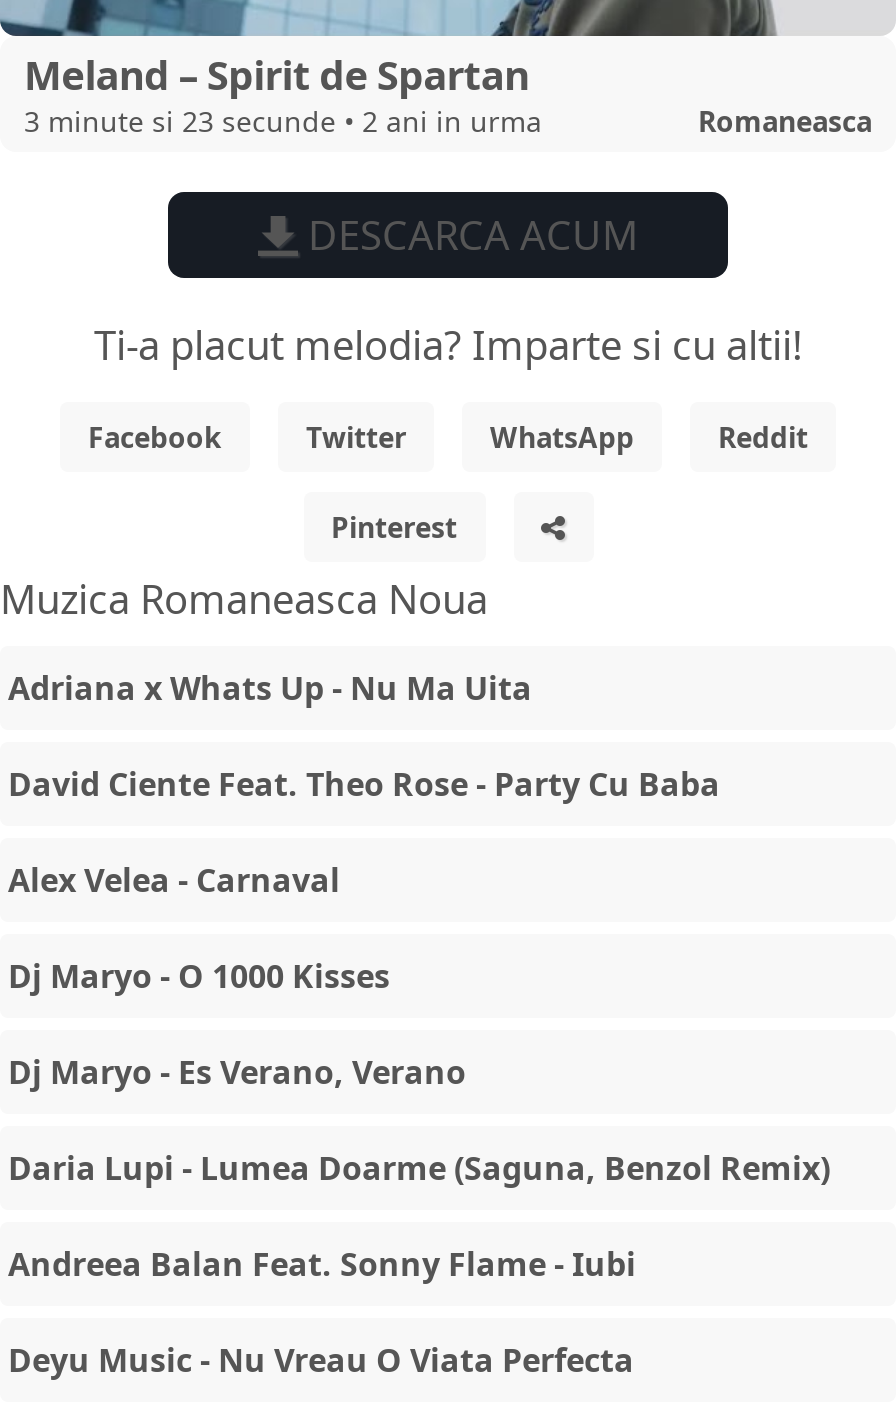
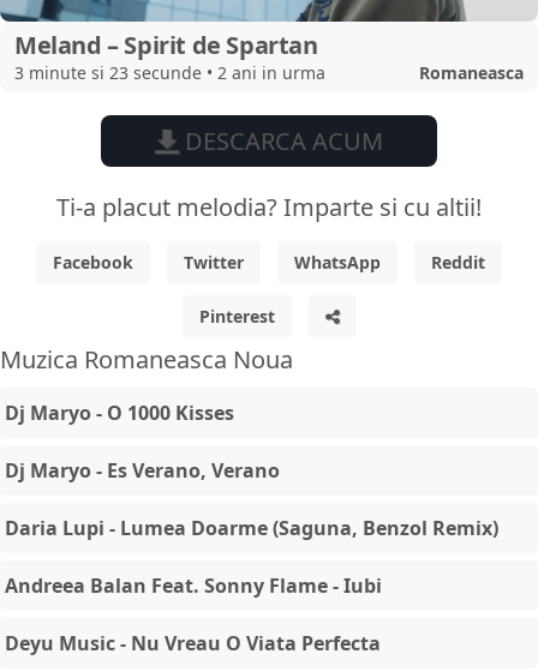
[8,666,720,902] Adriana x Whats Up - Nu Ma Uita | David Ciente Feat. Theo Rose - Party Cu Baba | Alex Velea - Carnaval -> none

